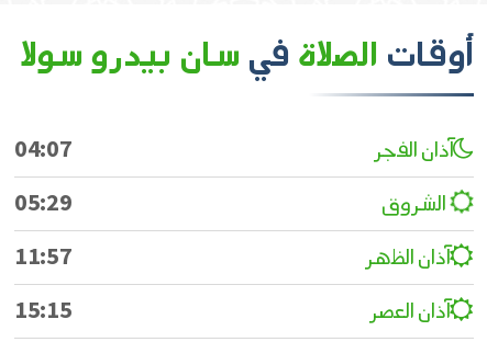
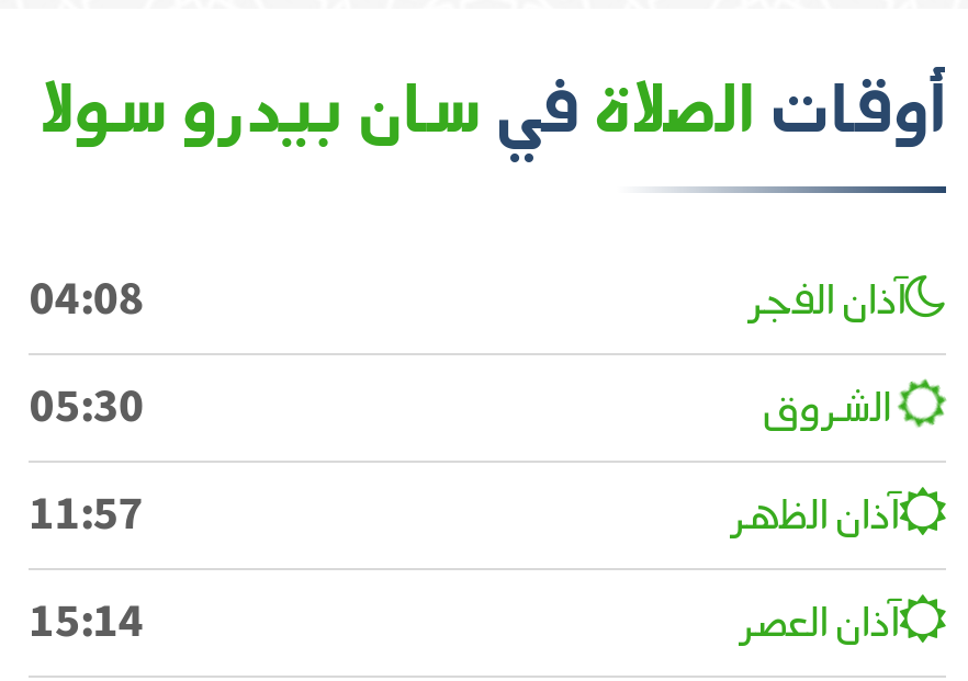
[14,135,72,164] 04:07 -> [29,270,144,329] 04:08
[14,189,72,218] 05:29 -> [29,377,144,436] 05:30
[14,296,72,326] 15:15 -> [29,592,144,651] 15:14

